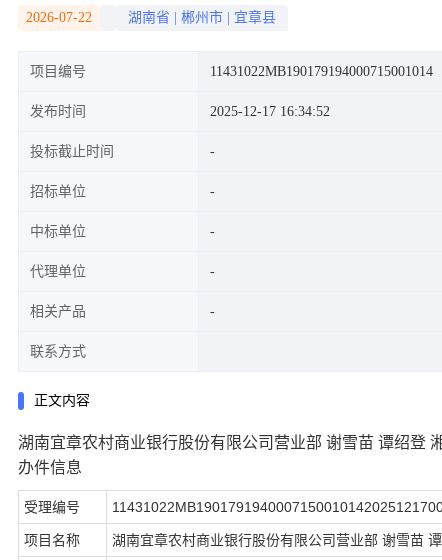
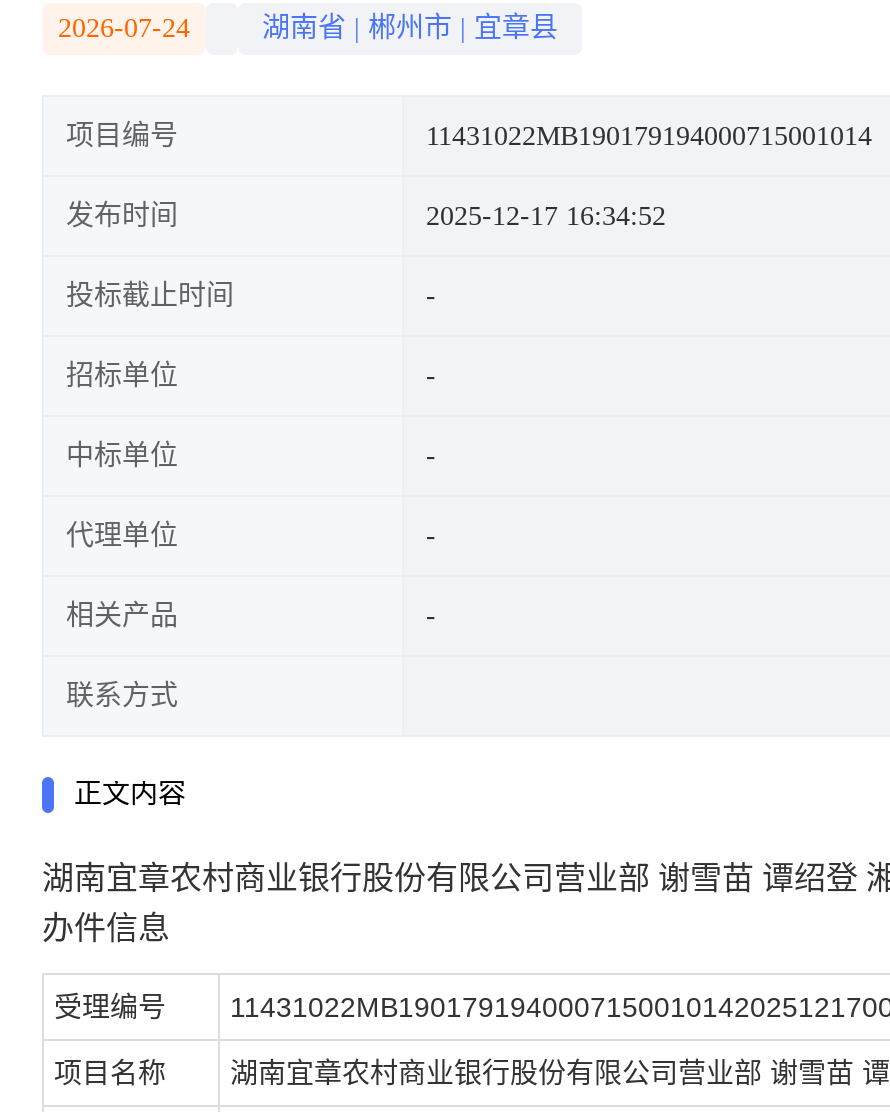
[26,10,92,25] 2026-07-22 -> [58,13,190,43] 2026-07-24

